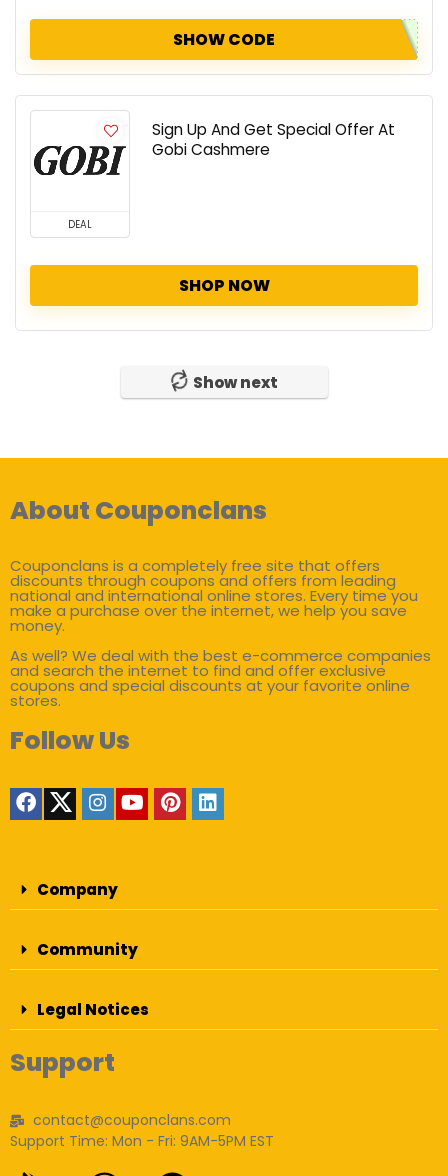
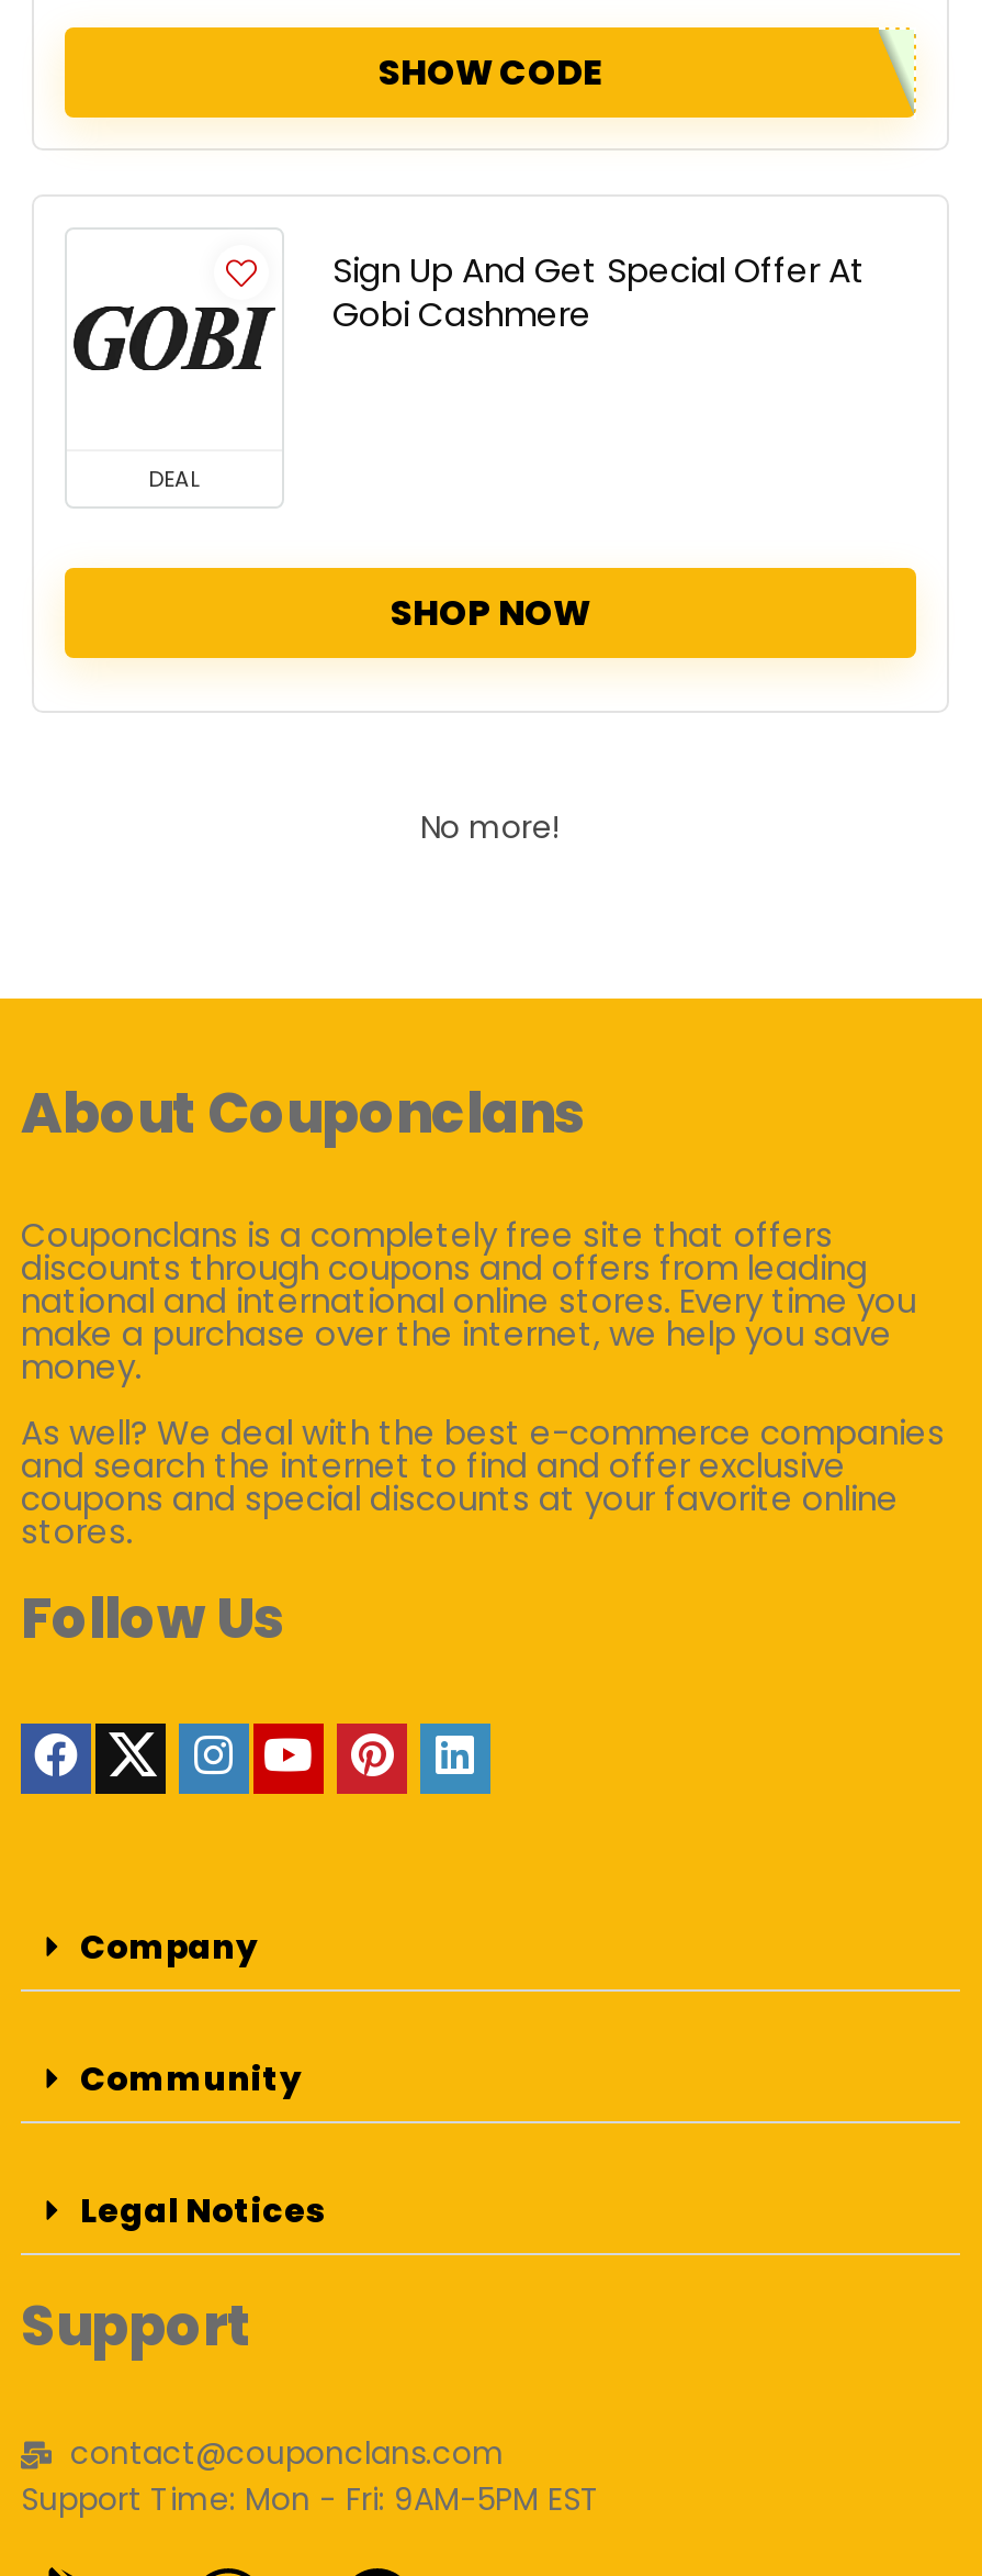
[192,372,277,393] Show next -> [420,805,561,849] No more!

